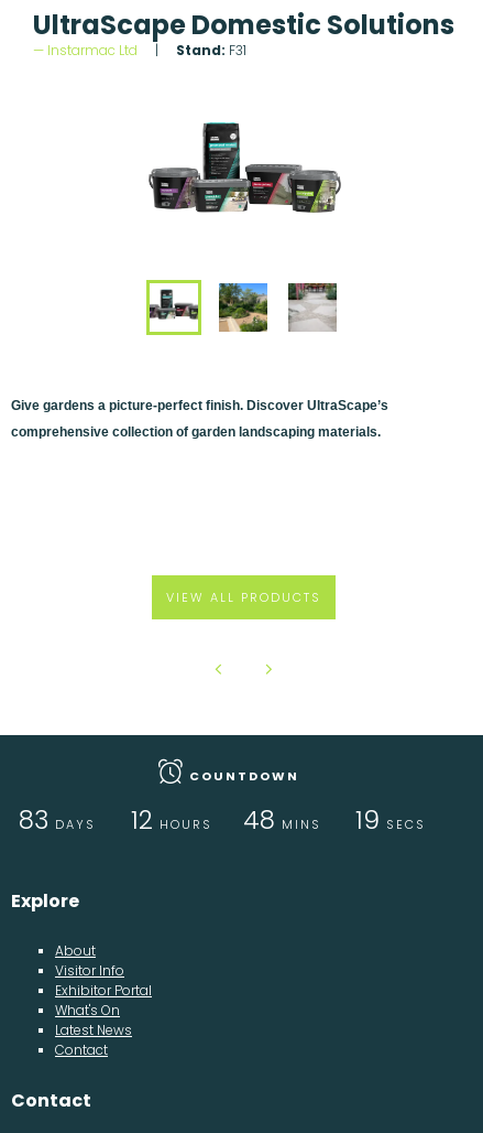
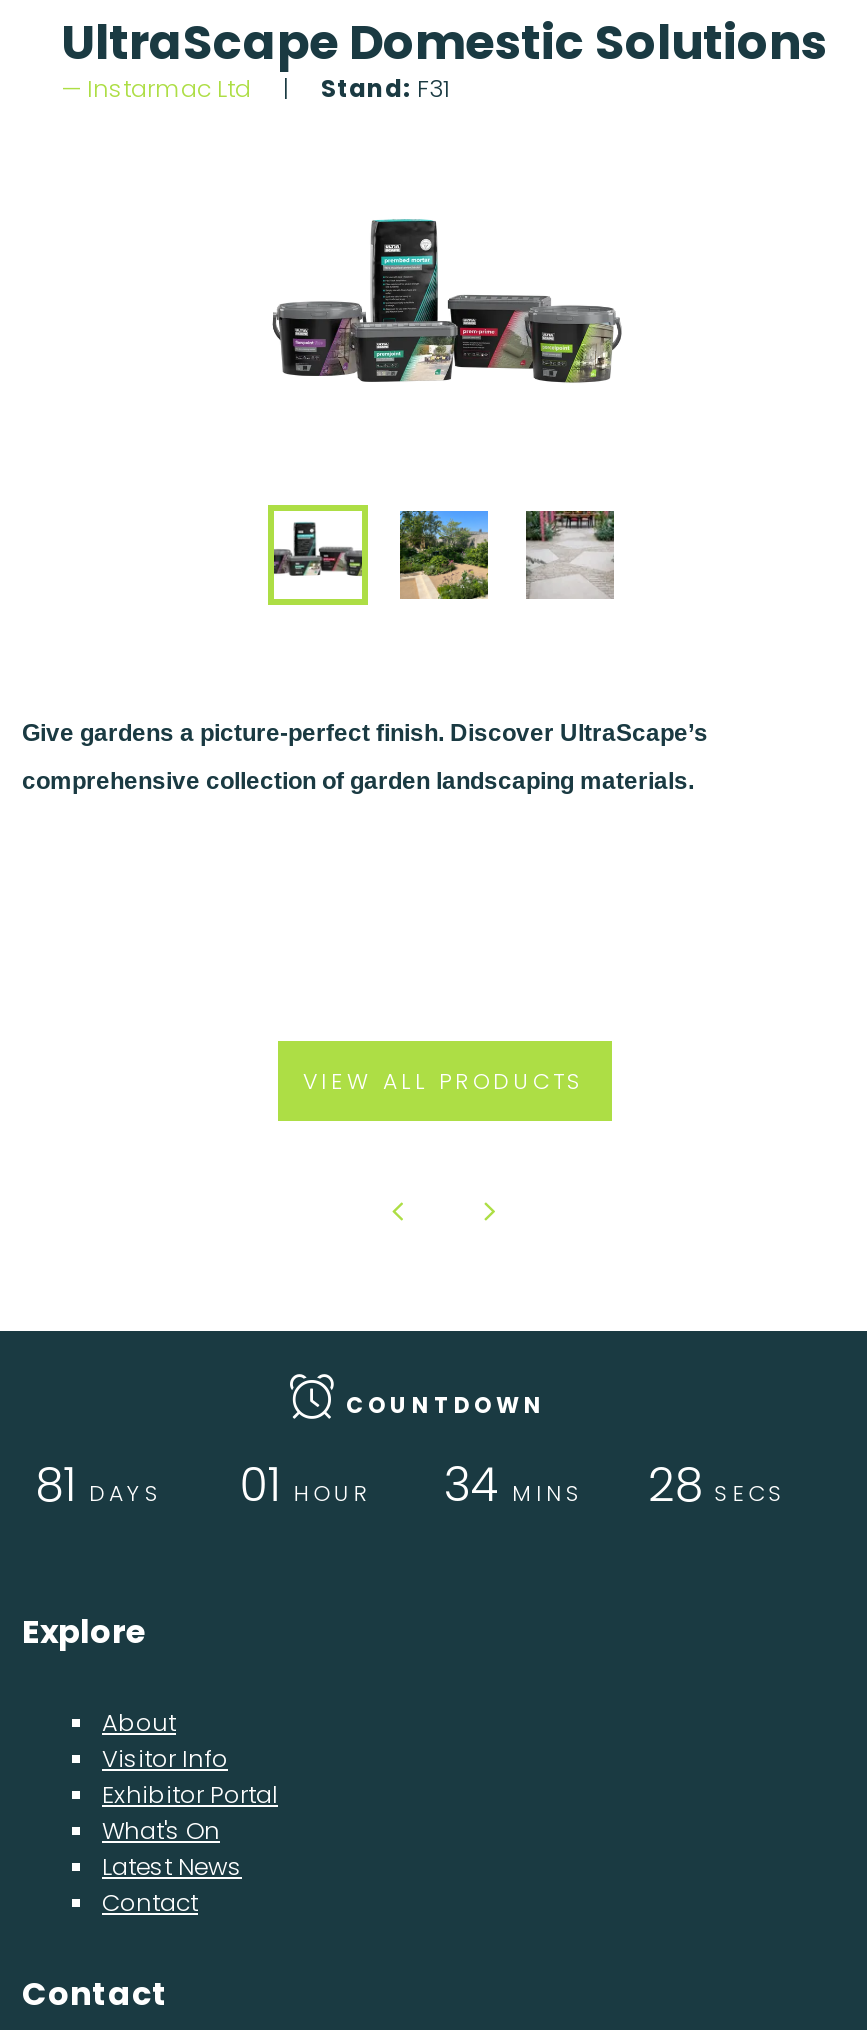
[18,803,426,838] 83 DAYS | 12 HOURS | 48 MINS | 19 SECS -> [35,1453,786,1517] 81 DAYS | 01 HOUR | 34 MINS | 28 SECS

